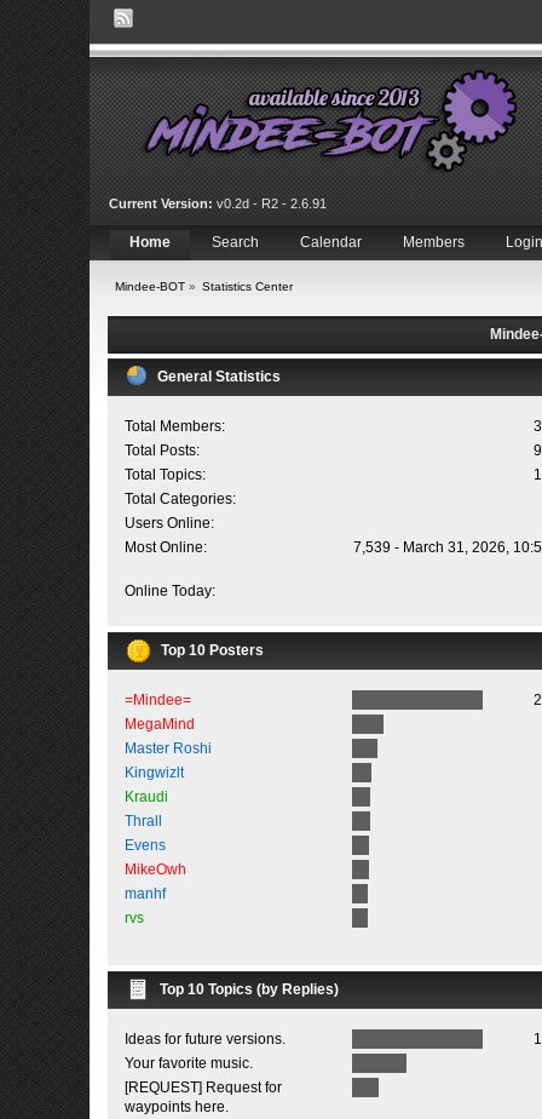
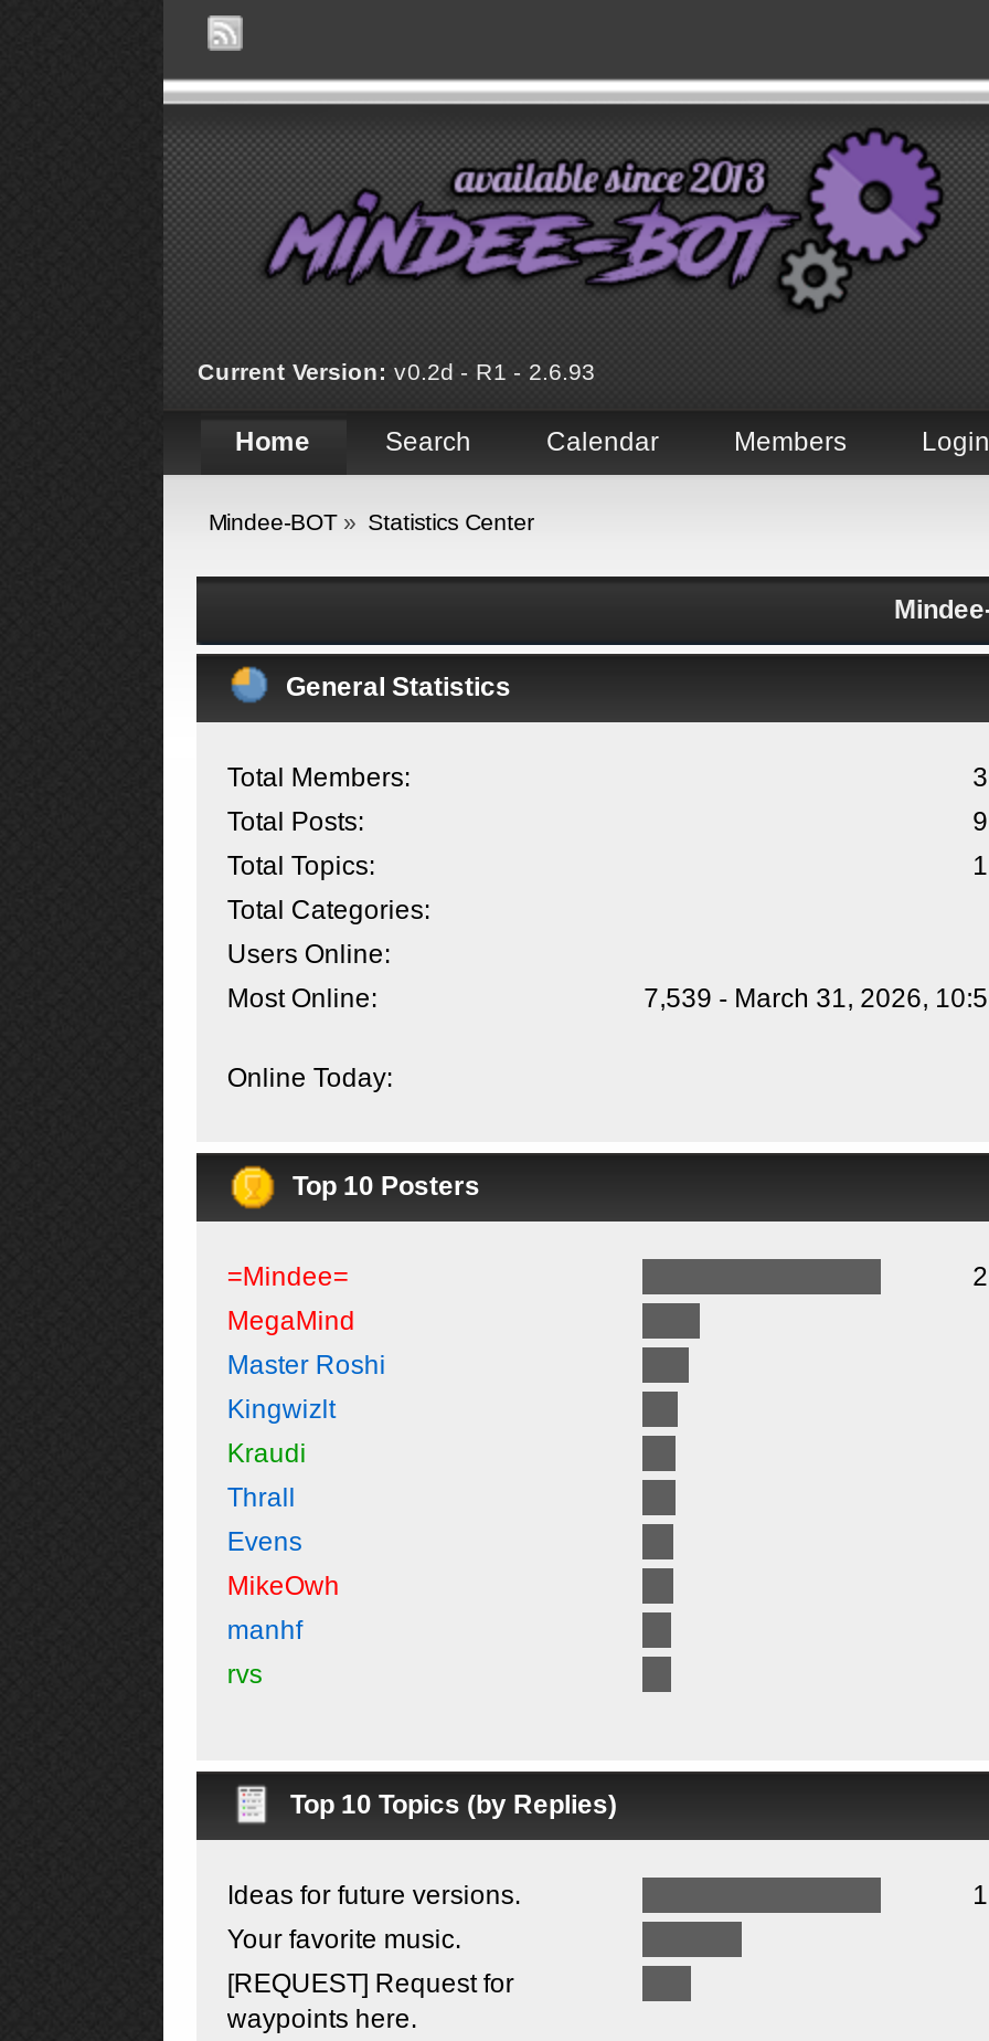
[108,197,326,211] Current Version: v0.2d - R2 - 2.6.91 -> [198,359,595,385] Current Version: v0.2d - R1 - 2.6.93

